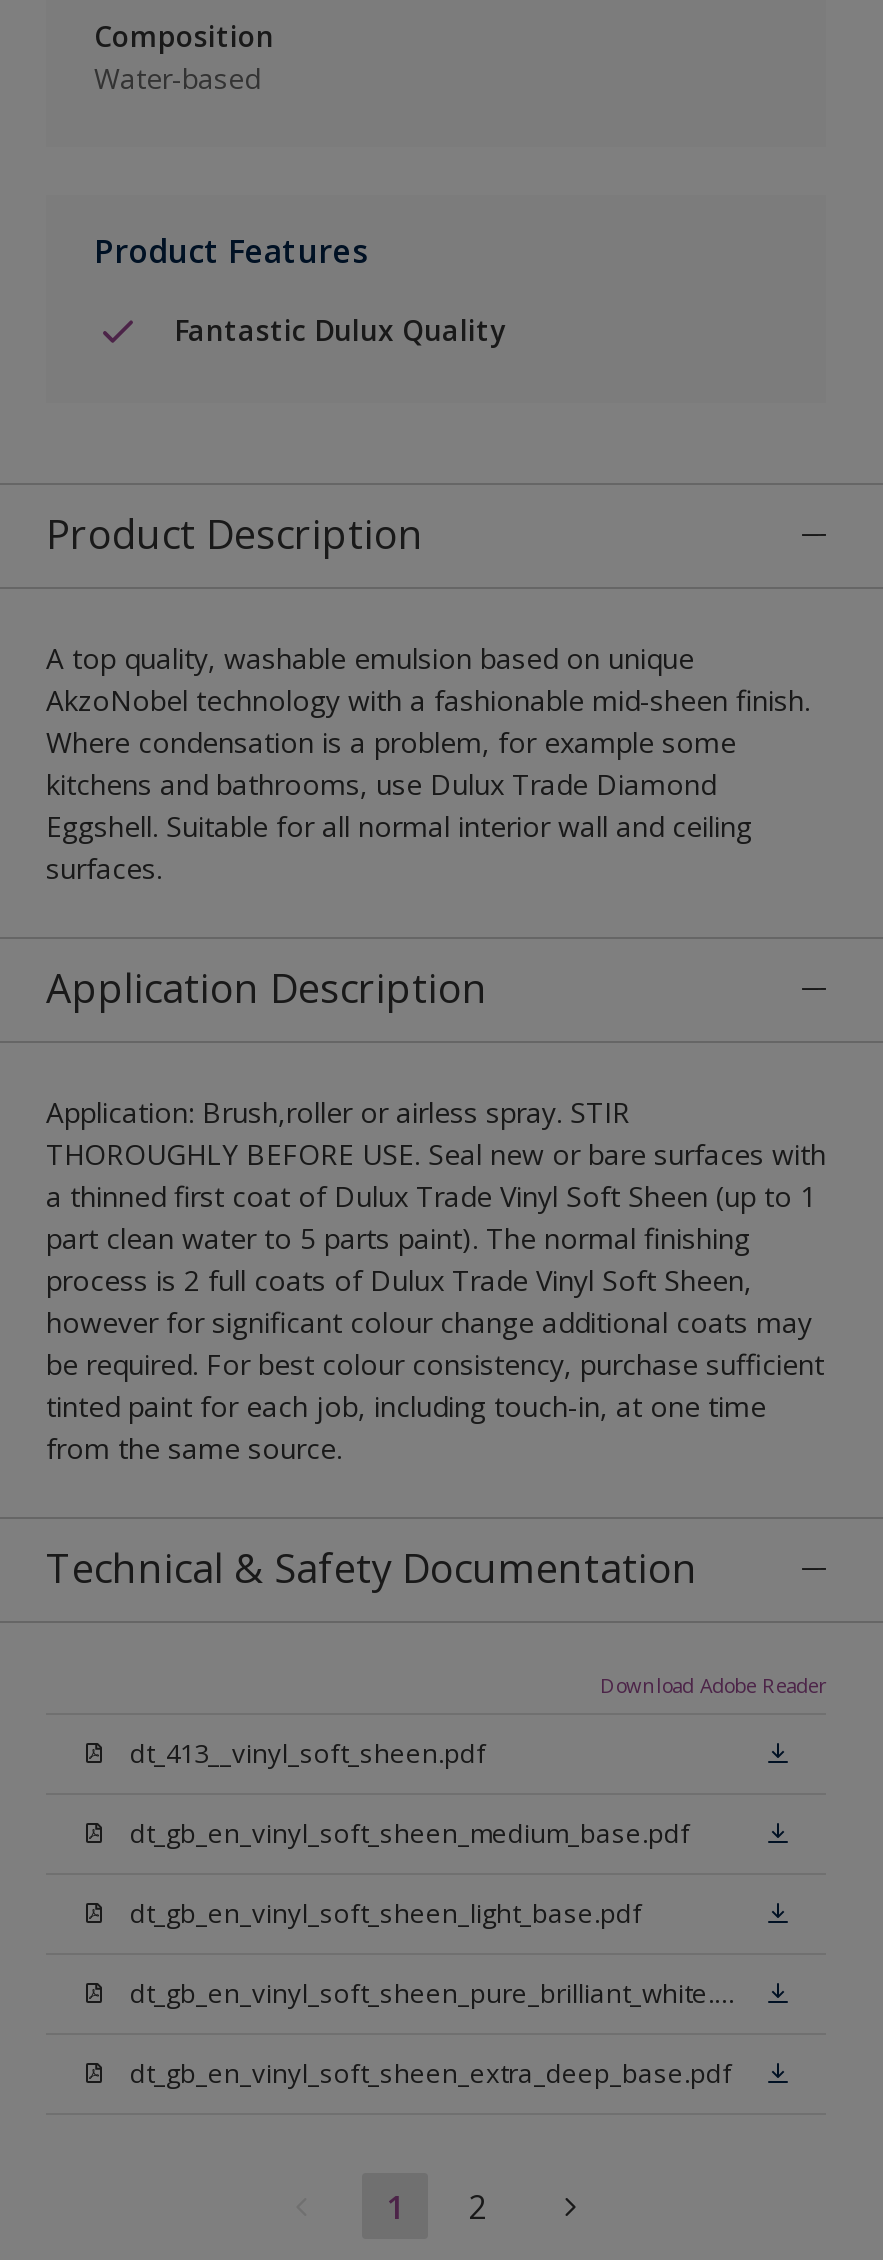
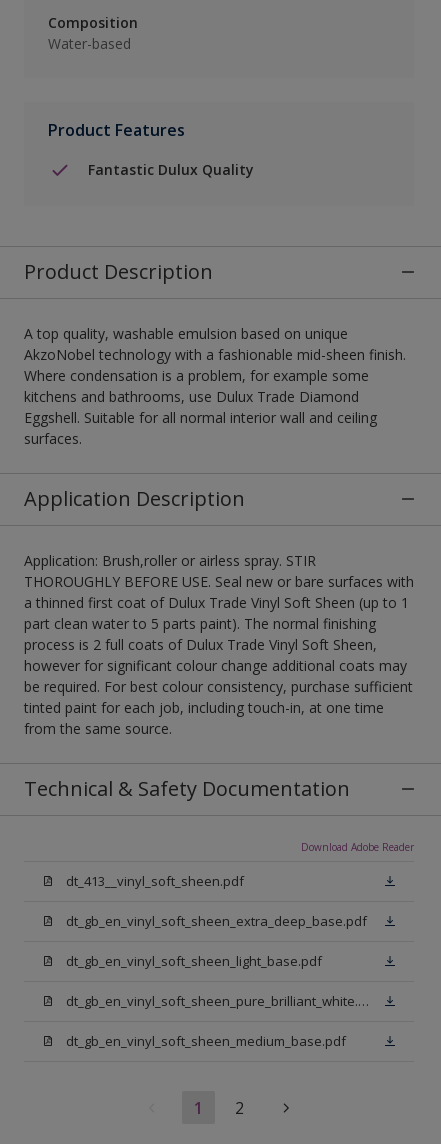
moved [130,1815,690,1851] -> [66,1032,346,1050]: dt_gb_en_vinyl_soft_sheen_medium_base.pdf
moved [130,2055,732,2091] -> [66,912,367,930]: dt_gb_en_vinyl_soft_sheen_extra_deep_base.pdf

